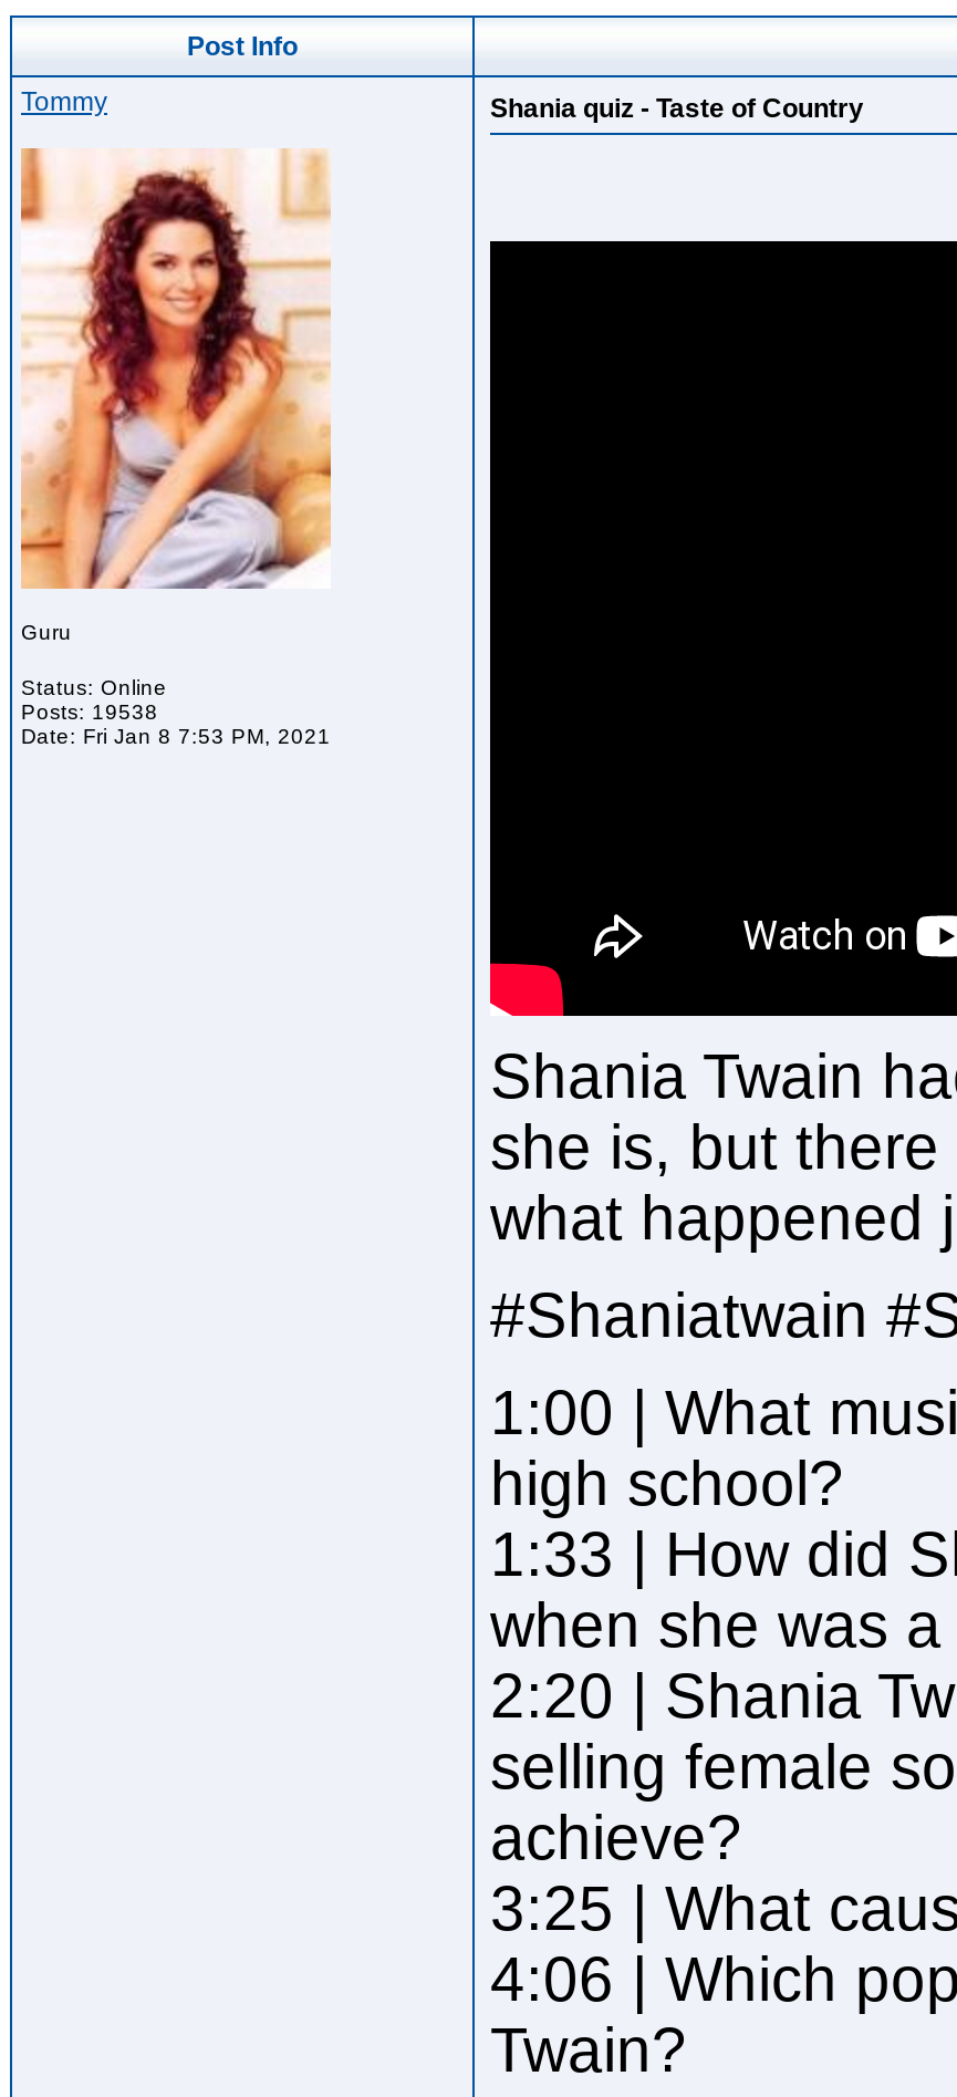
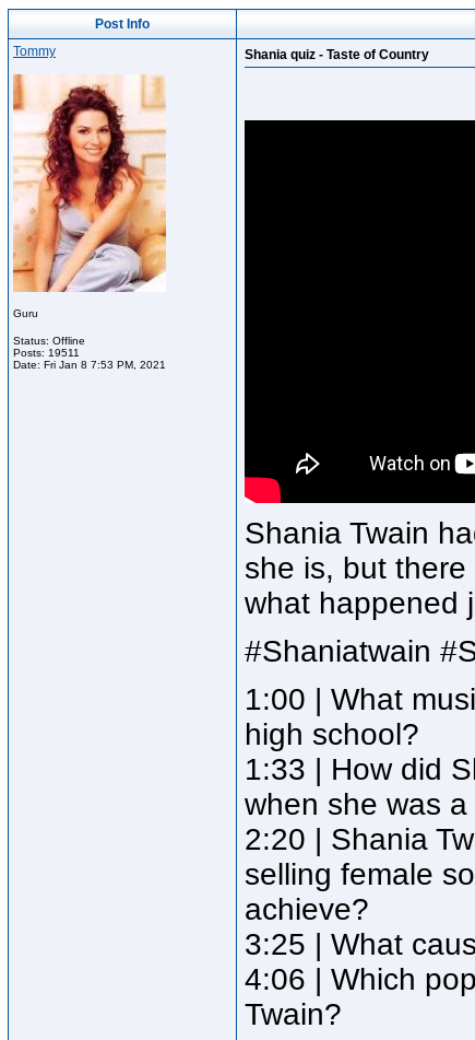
[21,675,167,699] Status: Online -> [13,335,85,347] Status: Offline
[21,699,158,724] Posts: 19538 -> [13,347,80,359] Posts: 19511

